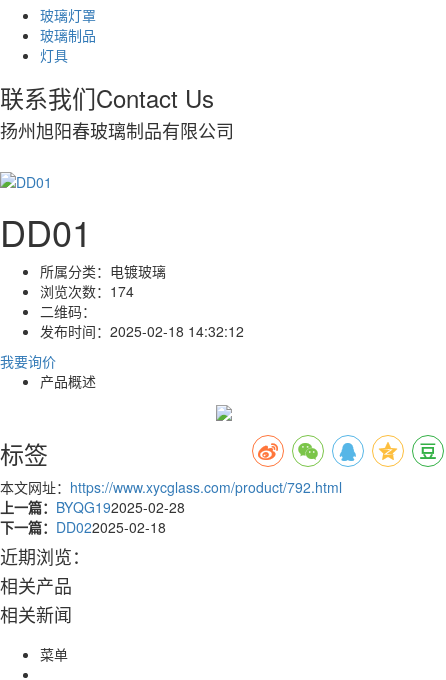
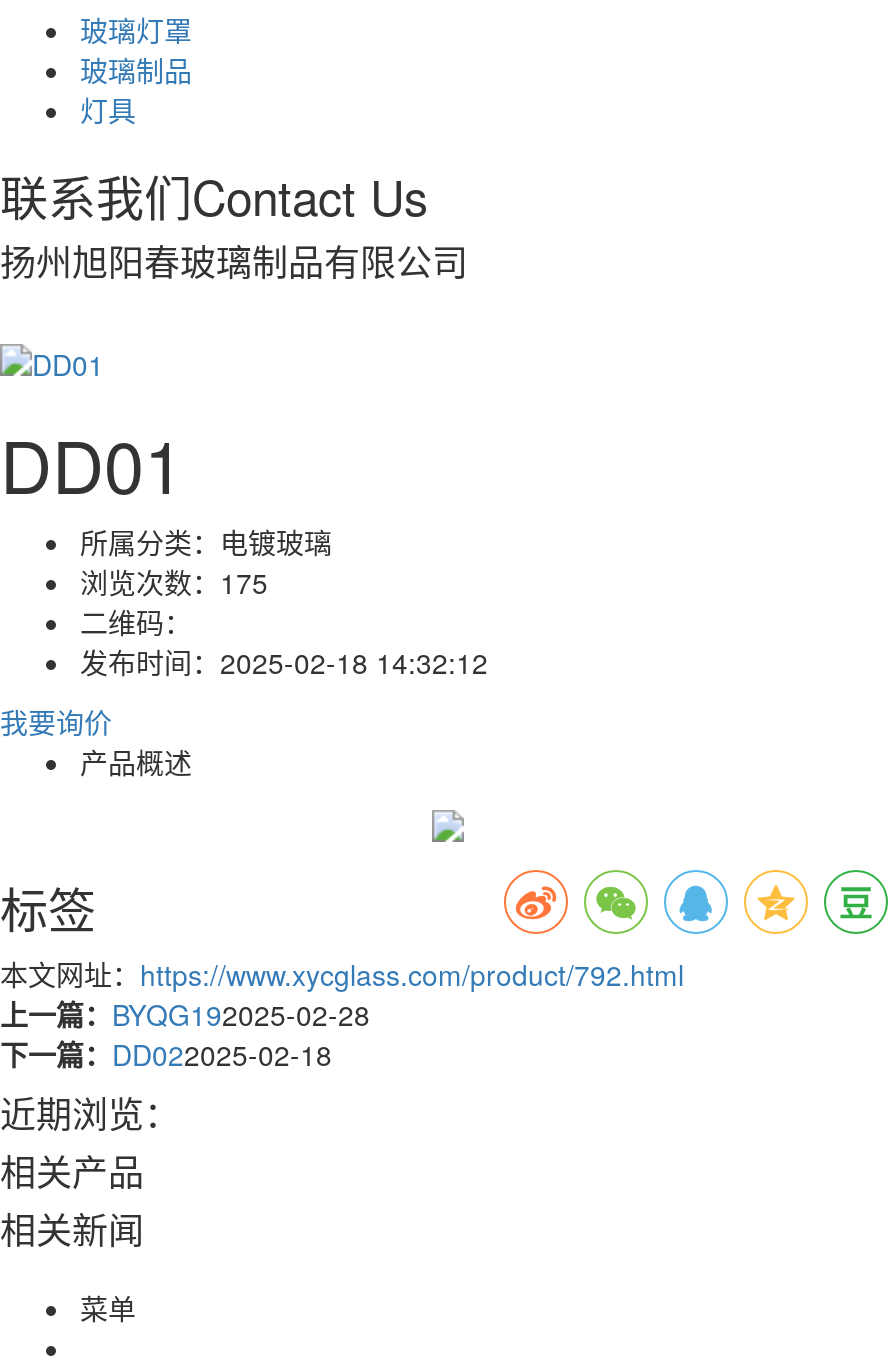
[40,281,134,301] 浏览次数：174 -> [80,562,268,602] 浏览次数：175

